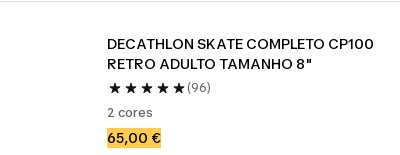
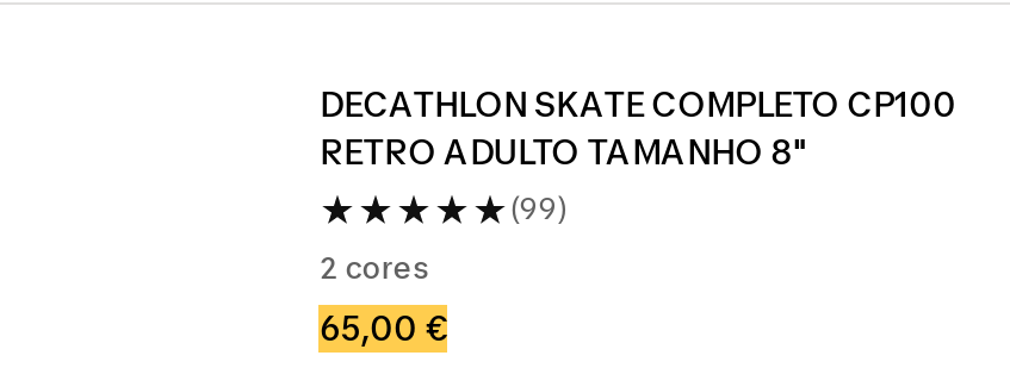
[187,80,211,95] (96) -> [510,191,567,226] (99)

